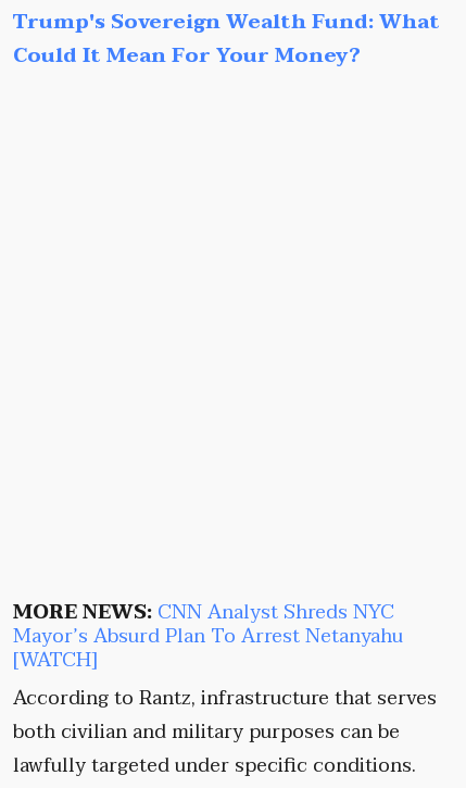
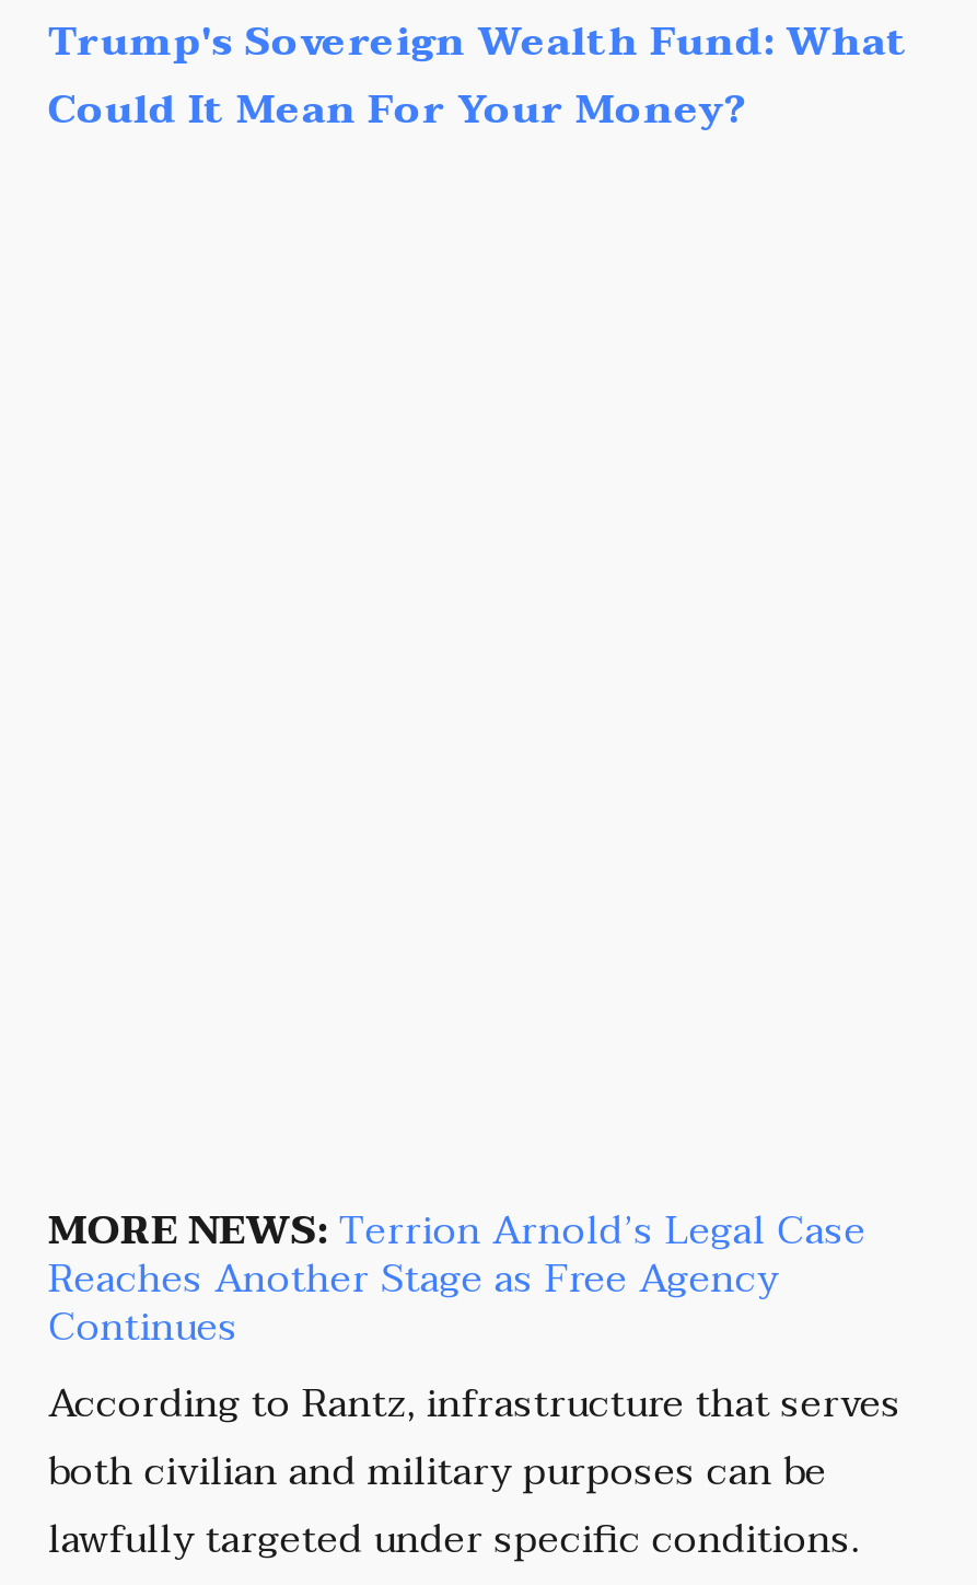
[13,596,403,678] MORE NEWS: CNN Analyst Shreds NYC | Mayor’s Absurd Plan To Arrest Netanyahu | [WATCH] -> [48,1198,866,1363] MORE NEWS: Terrion Arnold’s Legal Case | Reaches Another Stage as Free Agency | Continues

